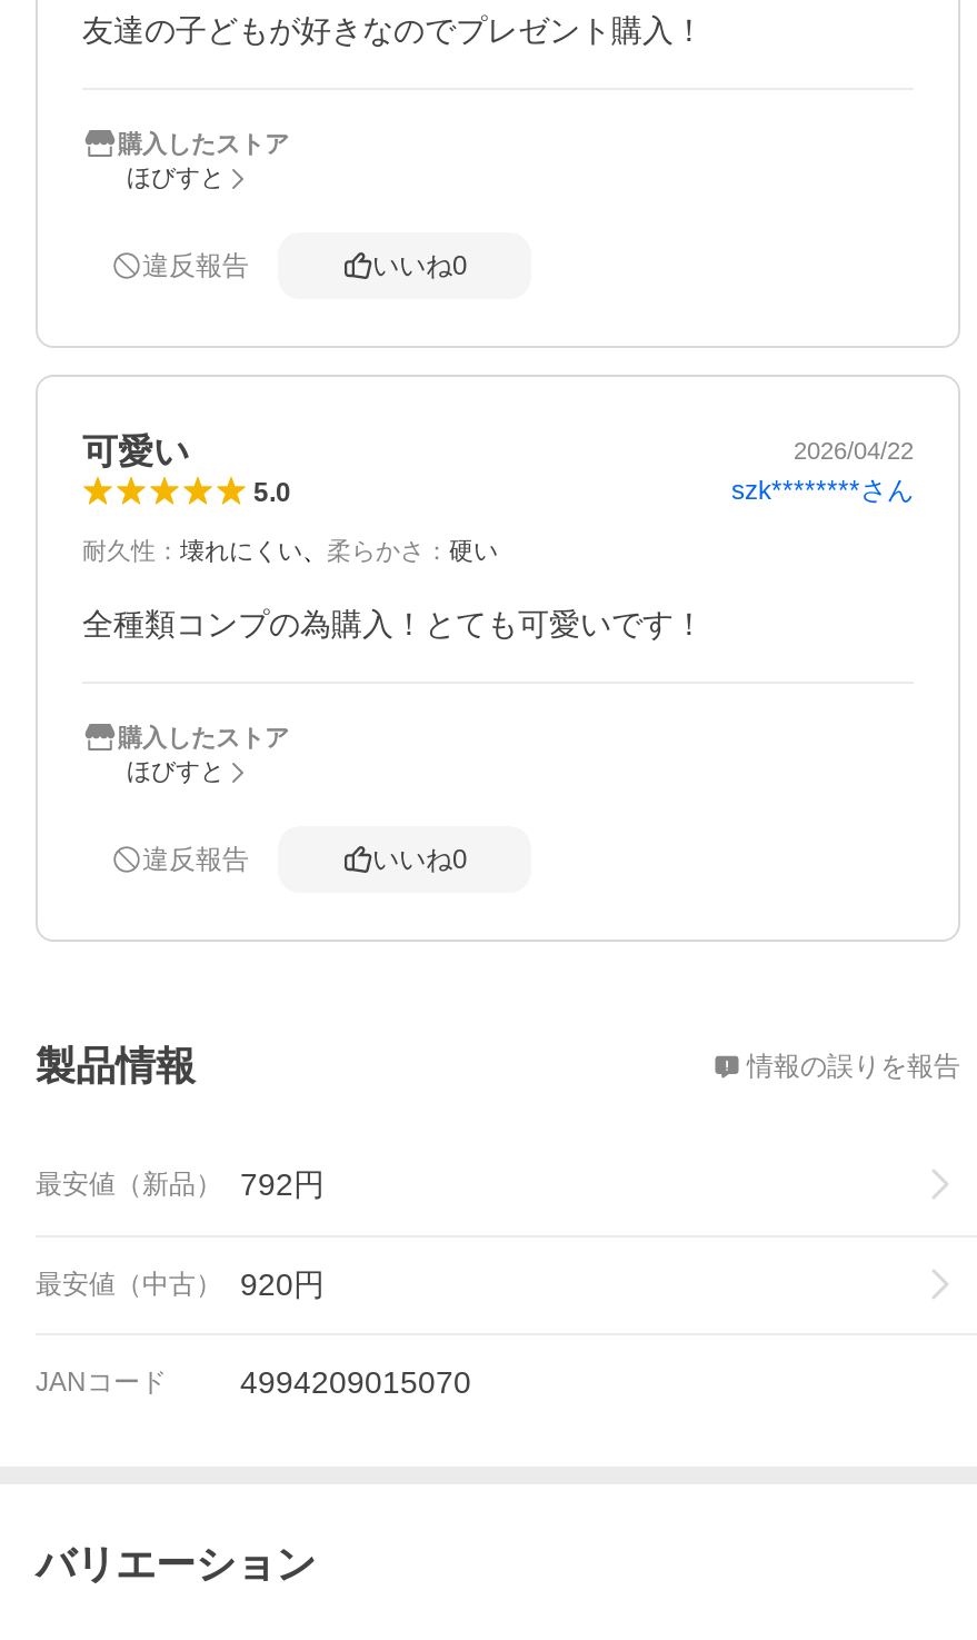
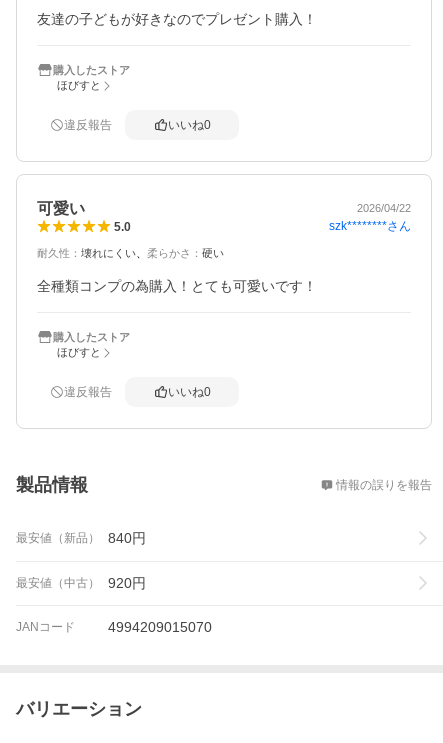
[36,1166,325,1202] 最安値（新品） 792円 -> [16,530,146,546] 最安値（新品） 840円

